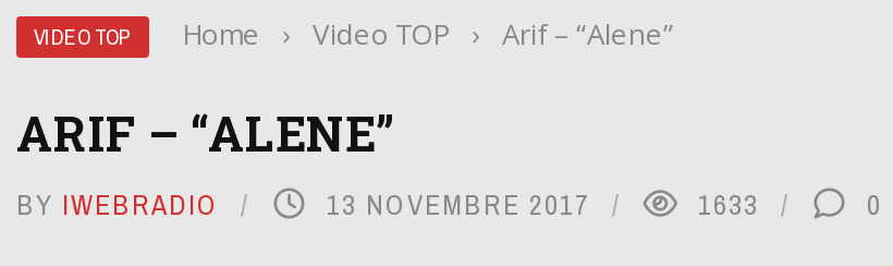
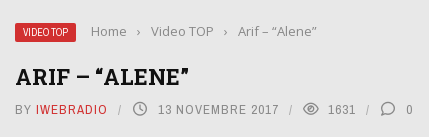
[698,187,759,224] 1633 -> [328,101,356,118] 1631

